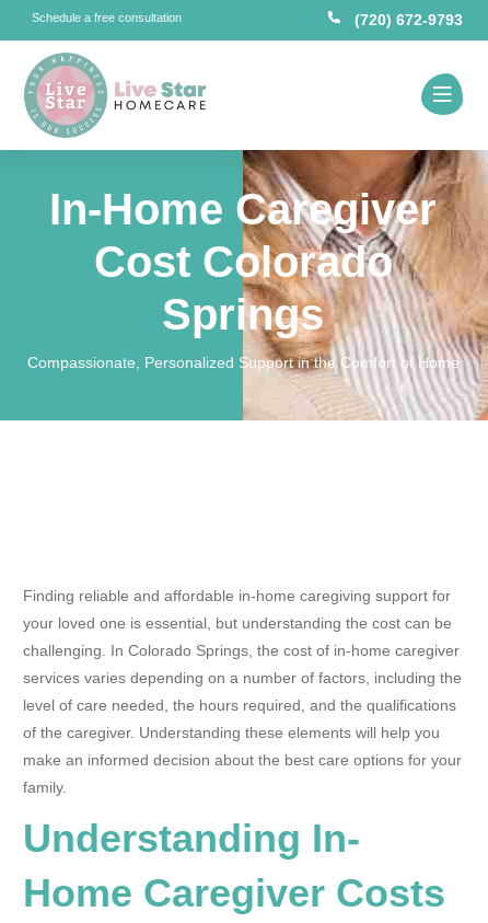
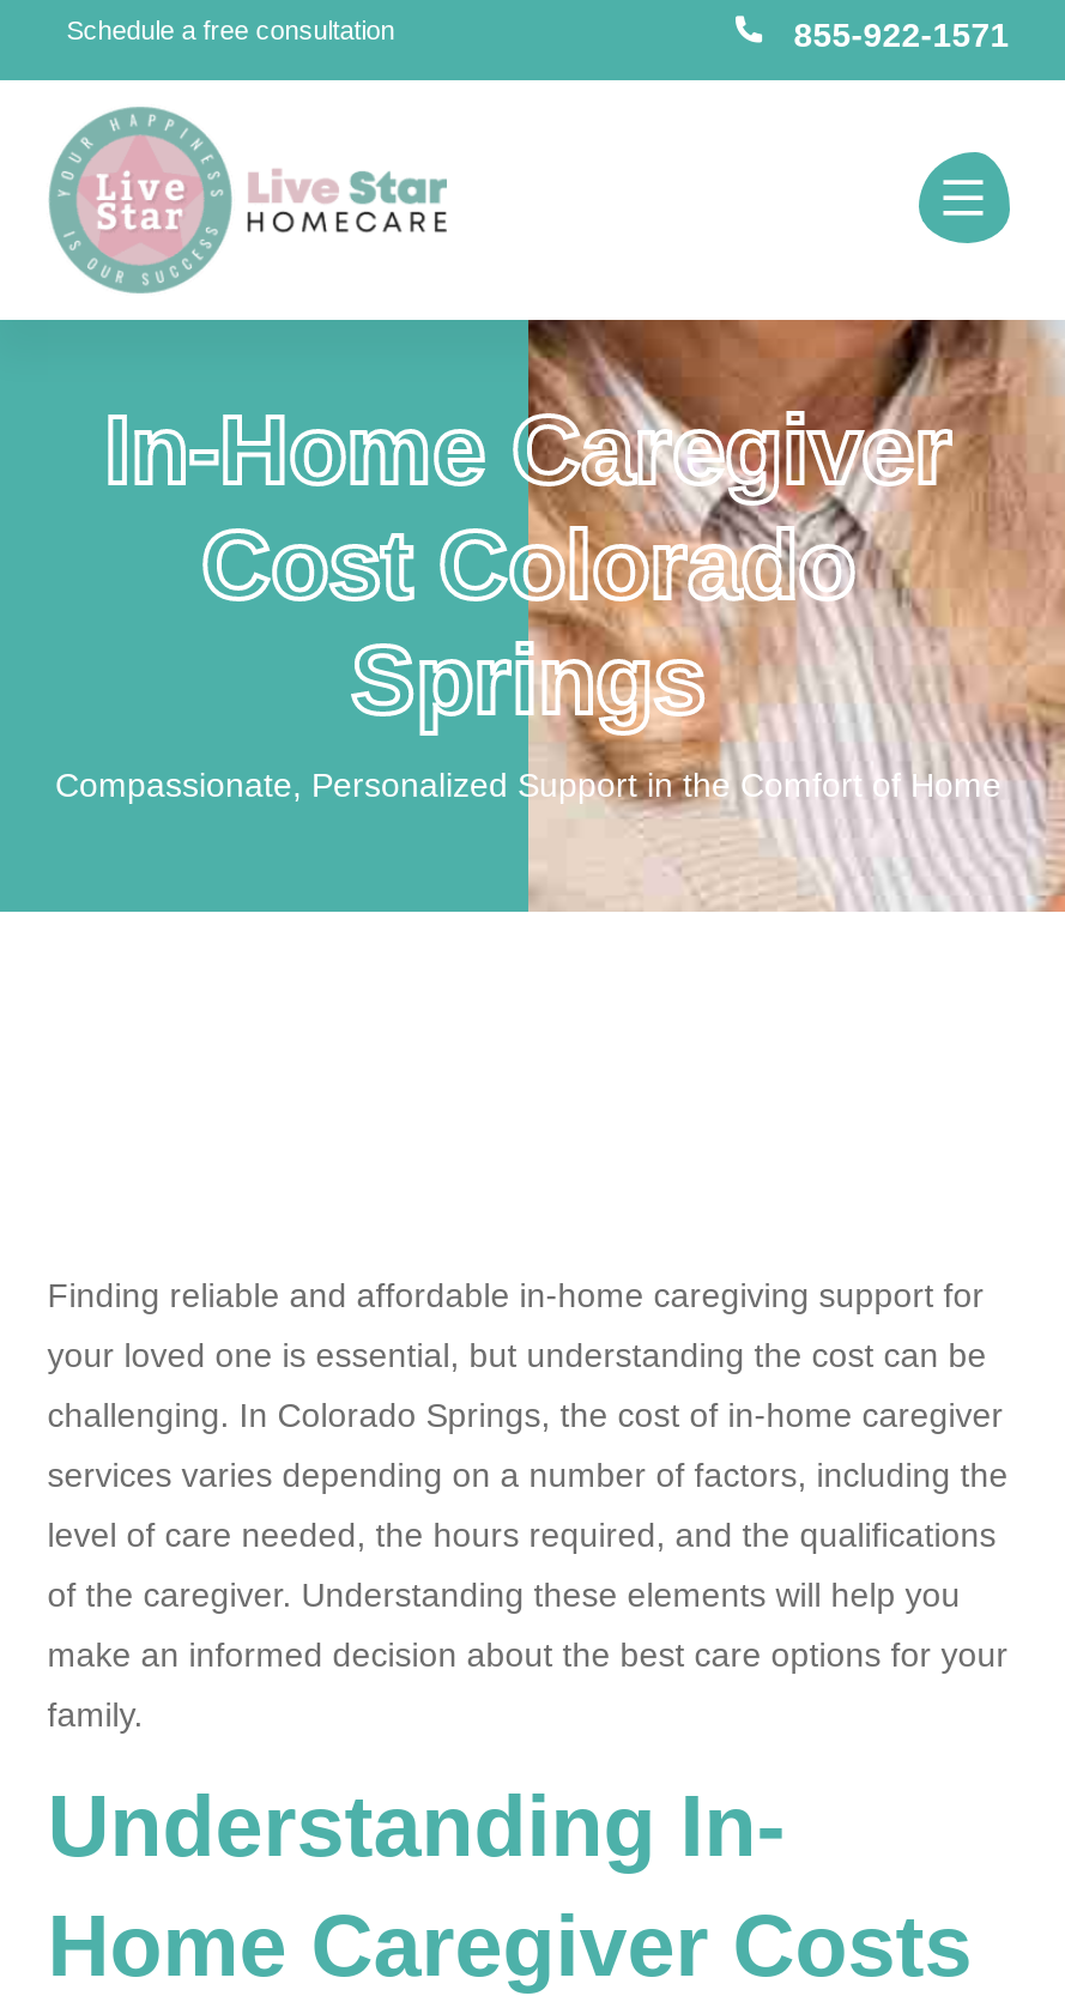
[354,11,463,28] (720) 672-9793 -> [794,16,1009,54] 855-922-1571

